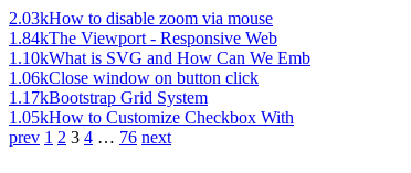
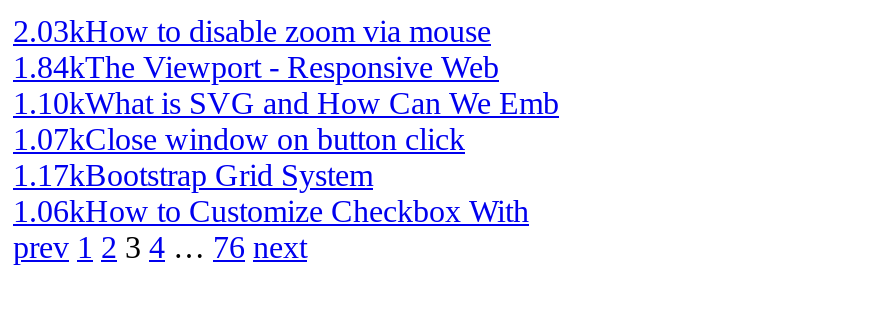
[9,68,259,87] 1.06kClose window on button click -> [13,122,465,156] 1.07kClose window on button click
[9,108,294,127] 1.05kHow to Customize Checkbox With -> [13,194,529,228] 1.06kHow to Customize Checkbox With

